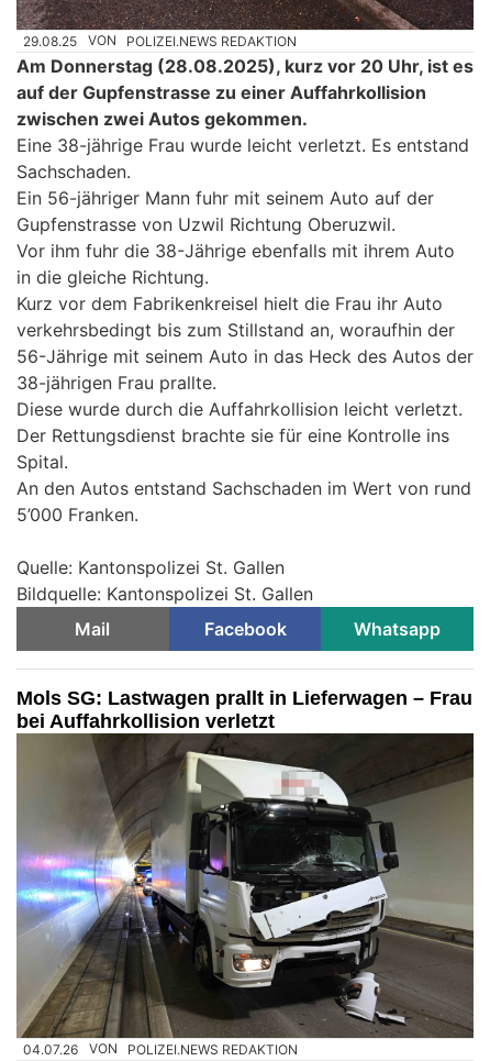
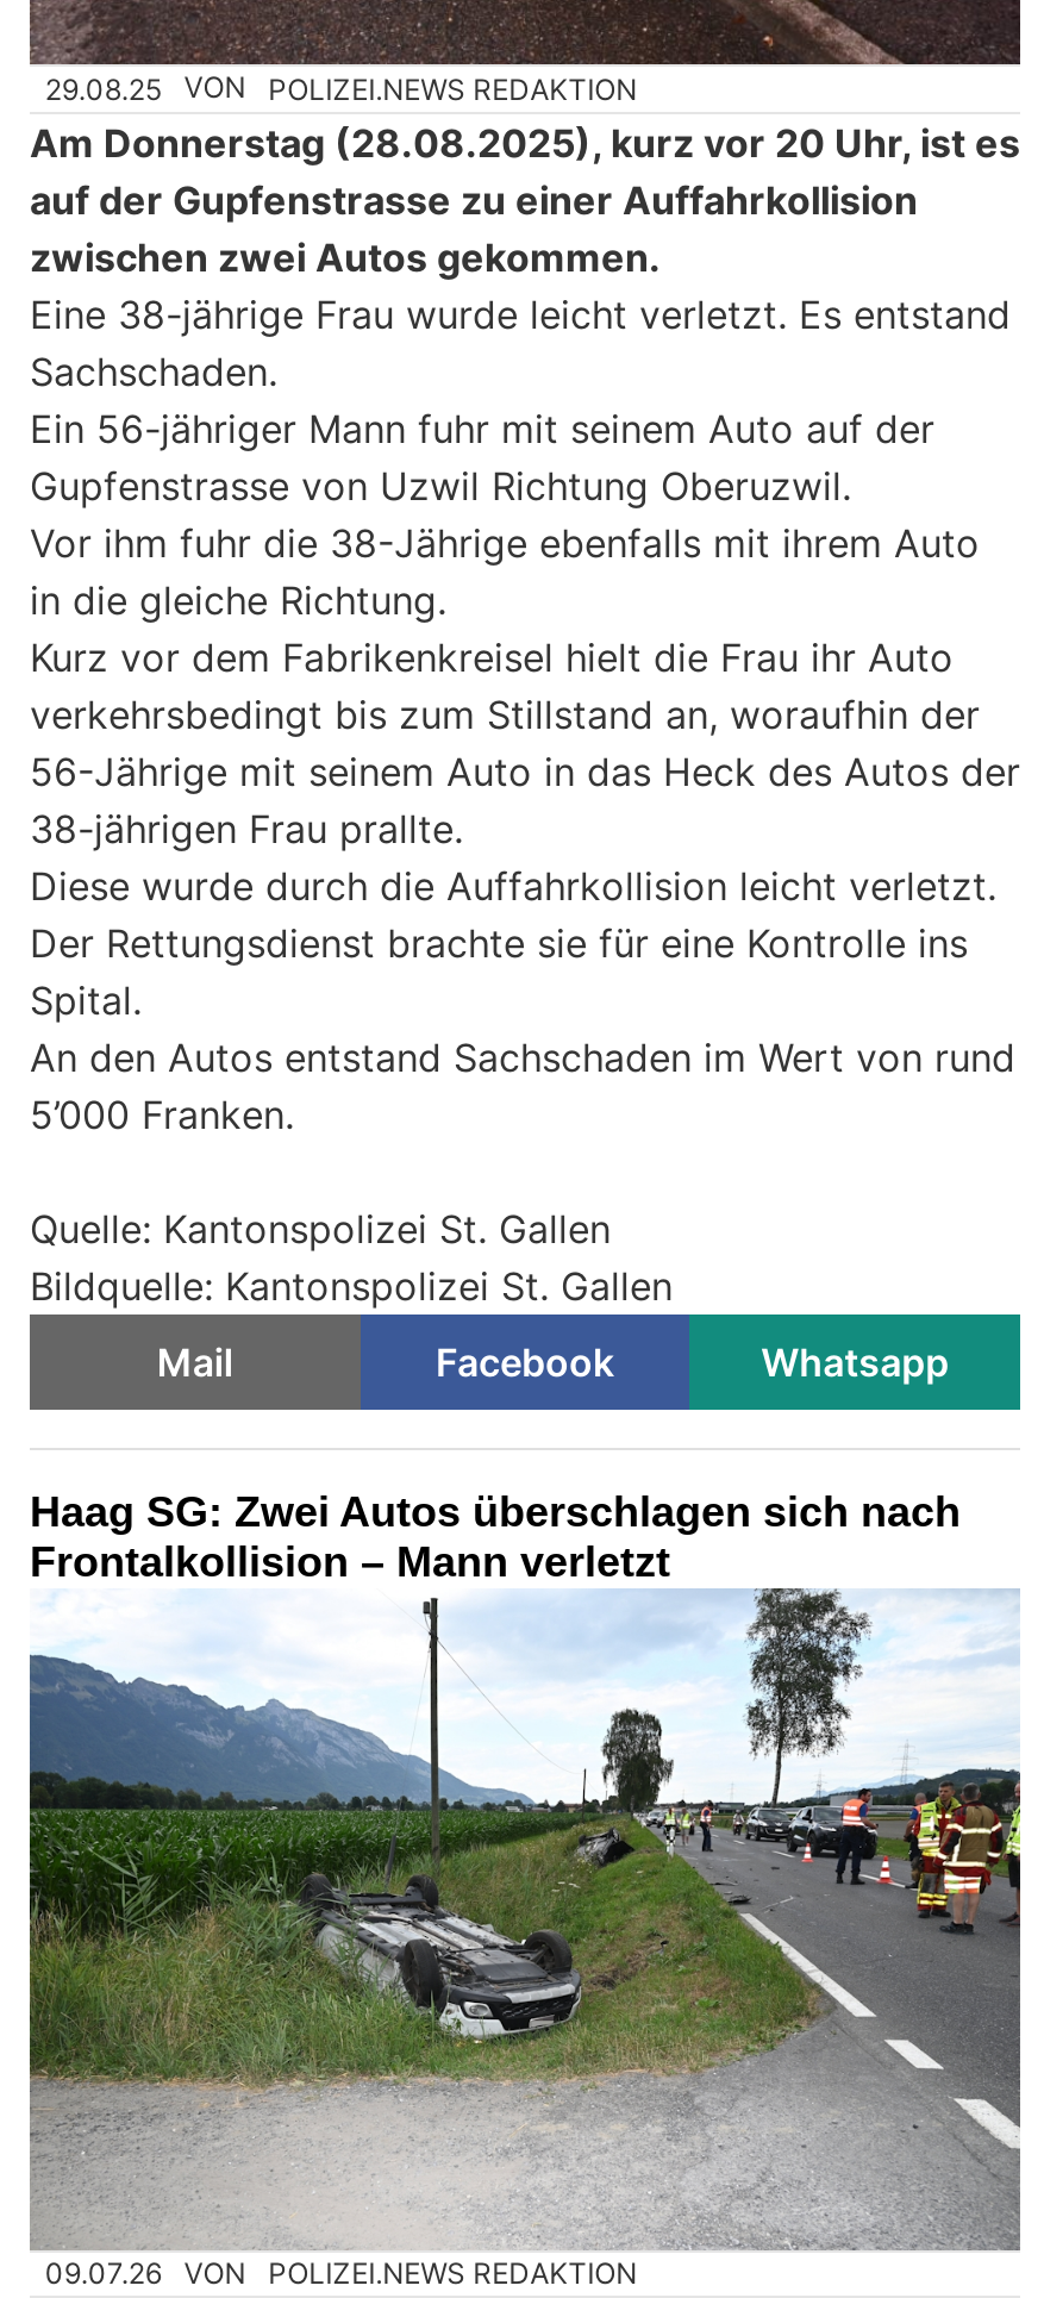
[16,687,472,732] Mols SG: Lastwagen prallt in Lieferwagen – Frau | bei Auffahrkollision verletzt -> [30,1488,961,1585] Haag SG: Zwei Autos überschlagen sich nach | Frontalkollision – Mann verletzt
[15,732,475,1057] [image] | 04.07.26 VON POLIZEI.NEWS REDAKTION -> [27,1586,1023,2290] [image] | 09.07.26 VON POLIZEI.NEWS REDAKTION

